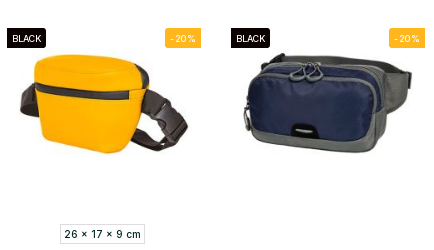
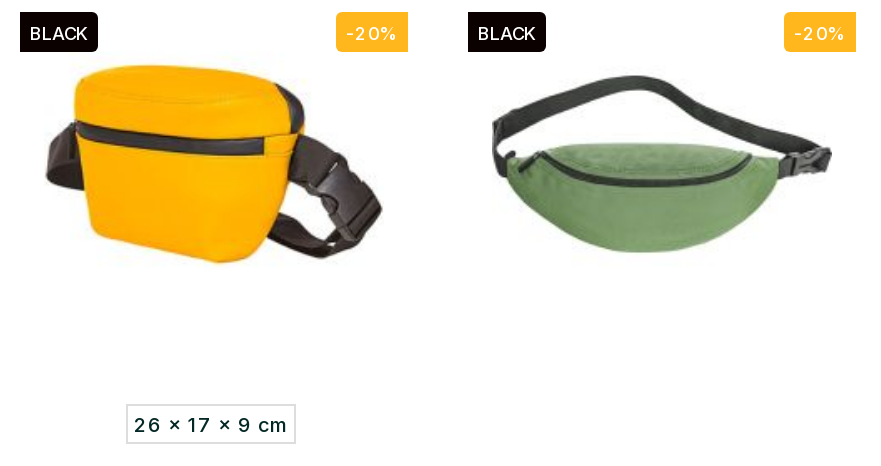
[243,52,413,154] [image] -> [490,62,834,262] [image]

